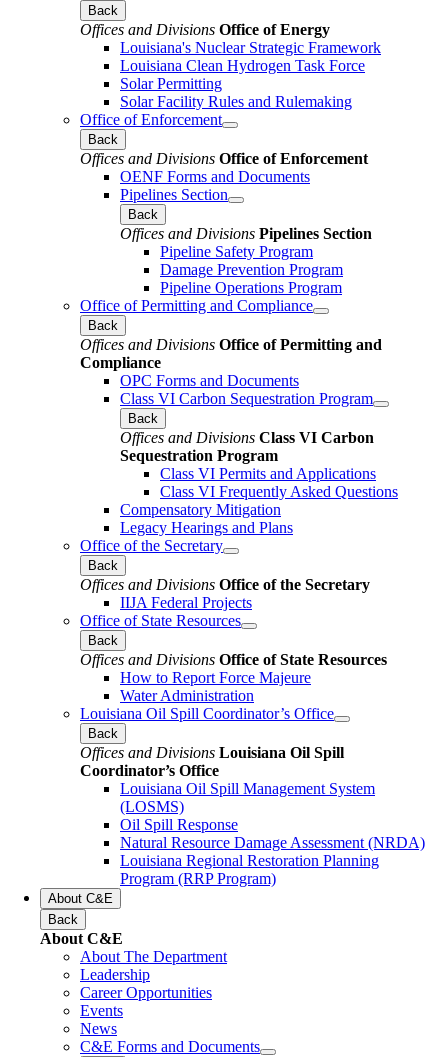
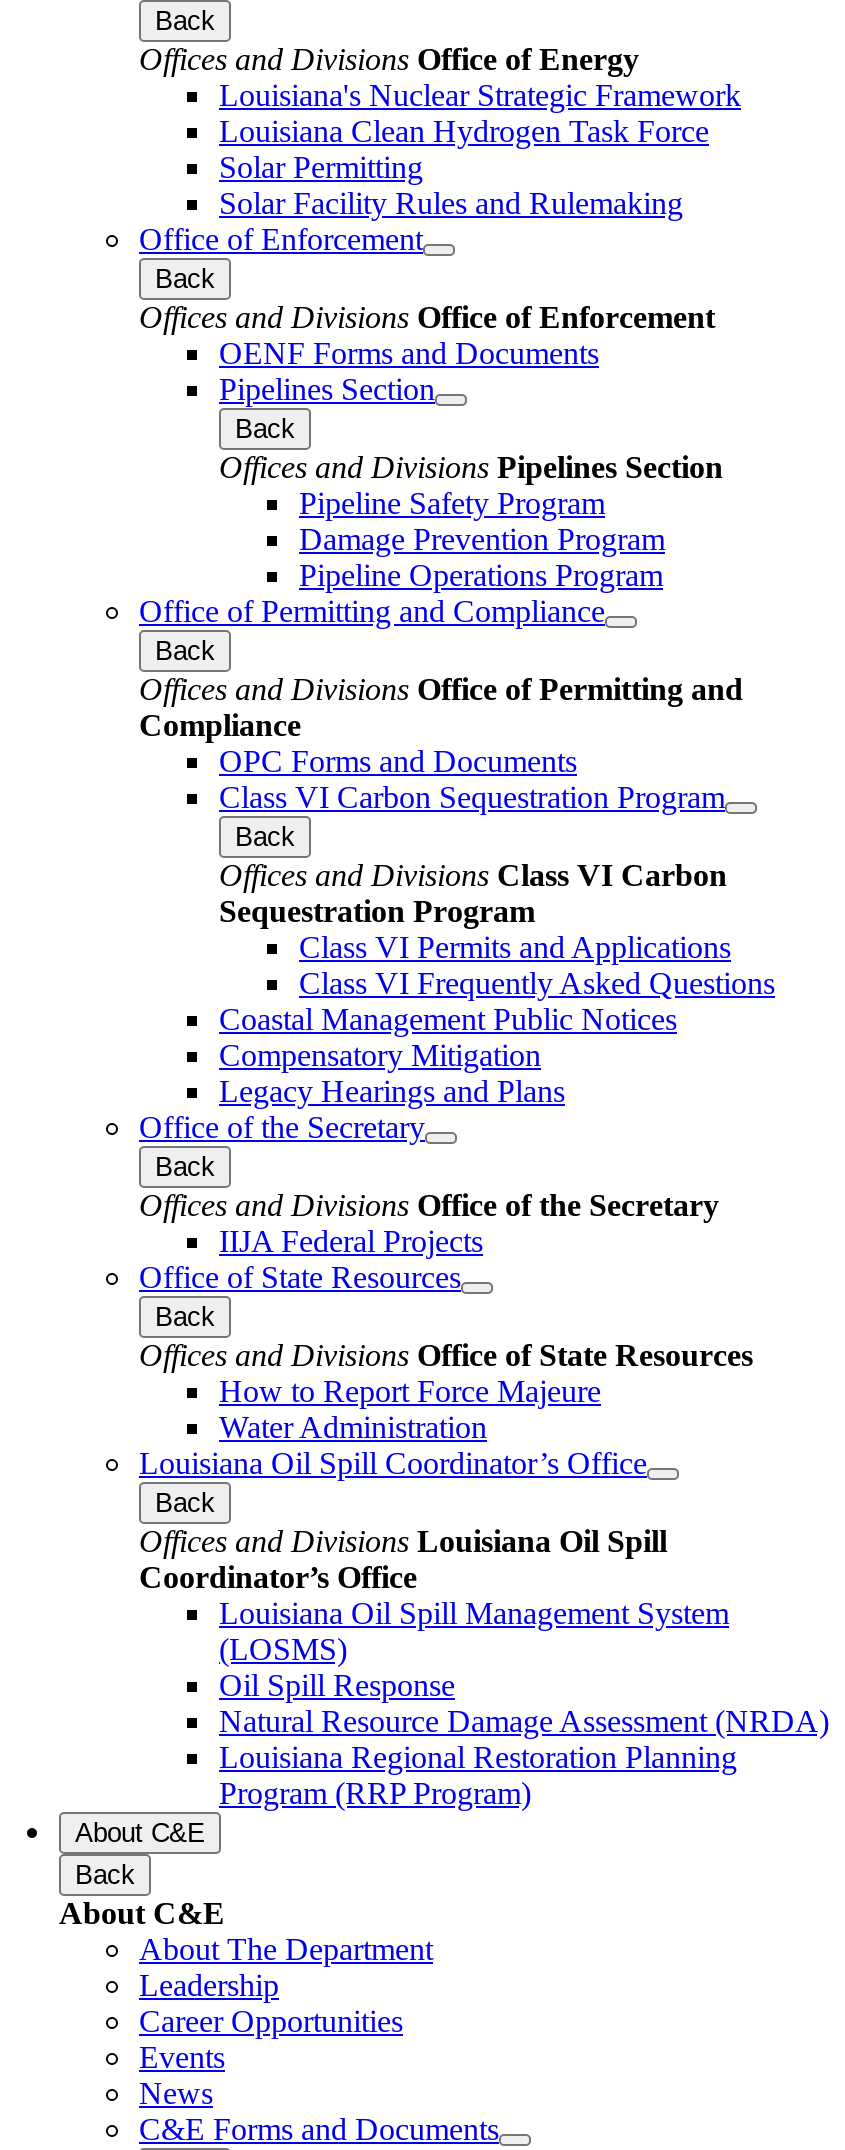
none -> [219,1001,677,1035] Coastal Management Public Notices

